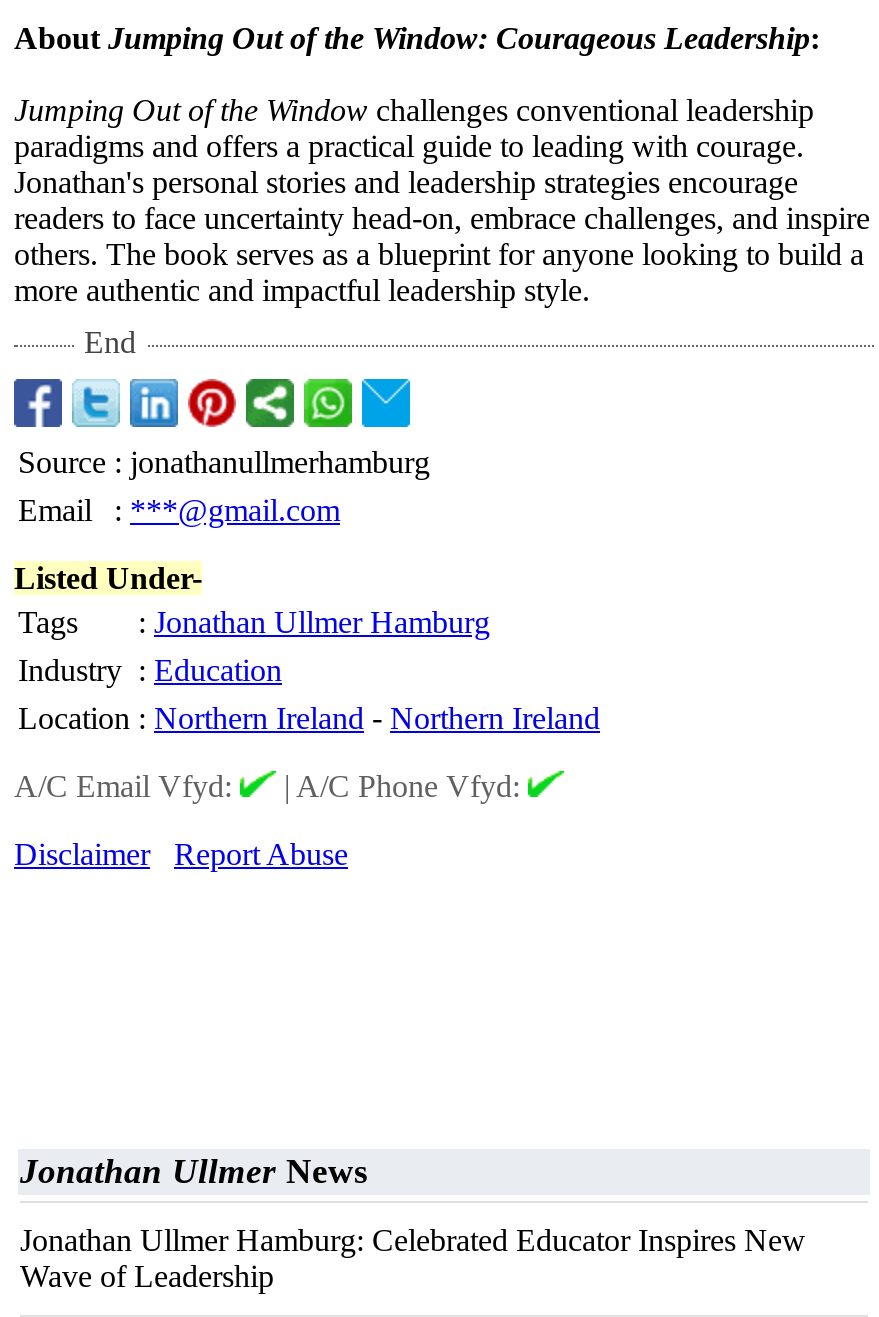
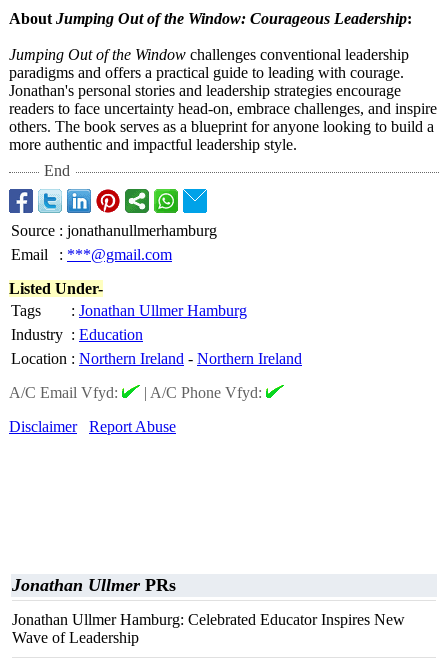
[20,1151,368,1191] Jonathan Ullmer News -> [12,575,176,595] Jonathan Ullmer PRs

